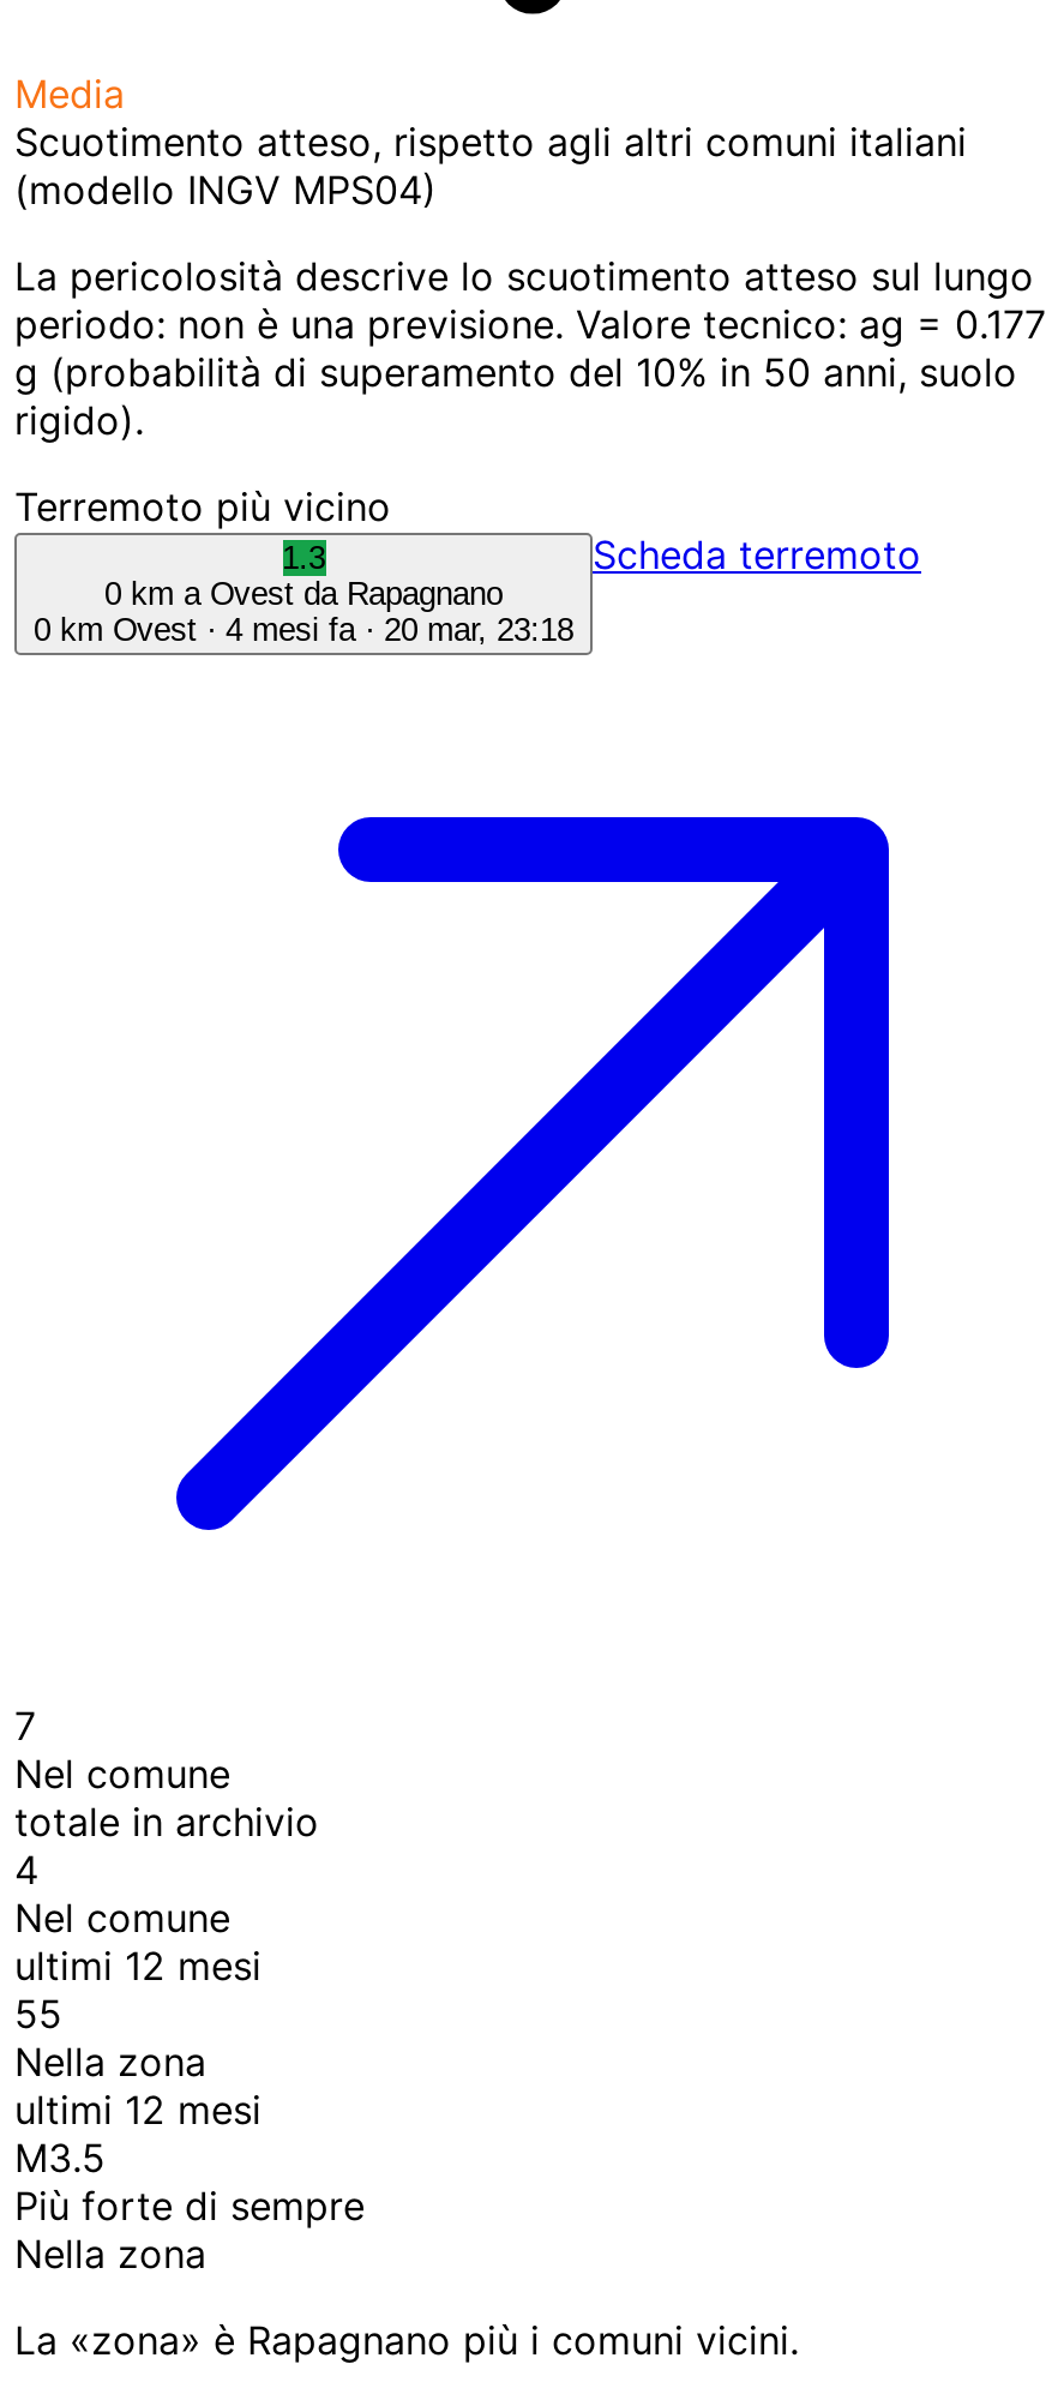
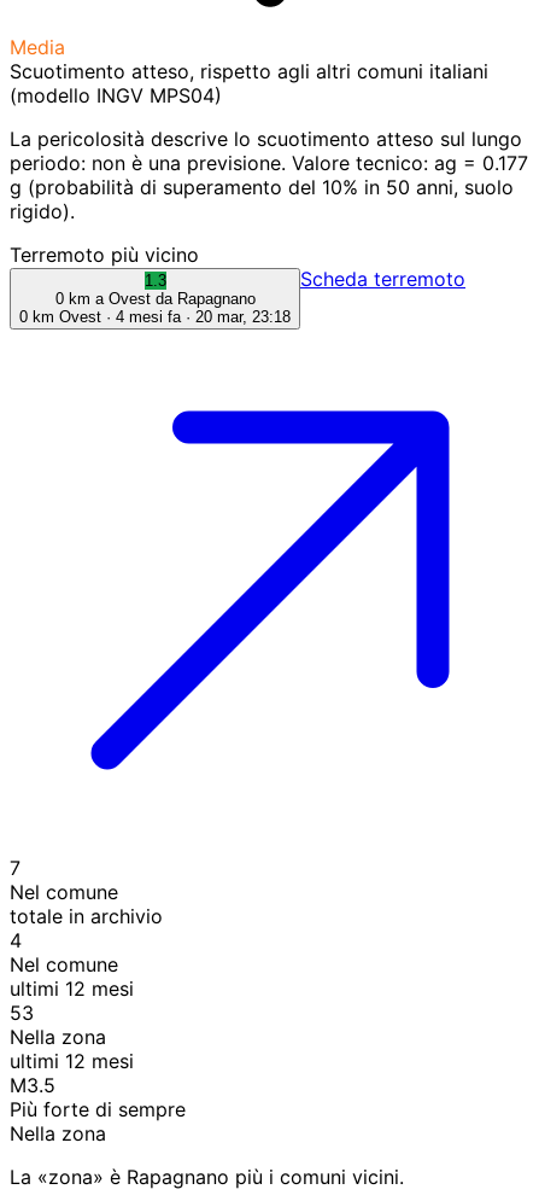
[14,1990,62,2038] 55 -> [10,1001,34,1025] 53

